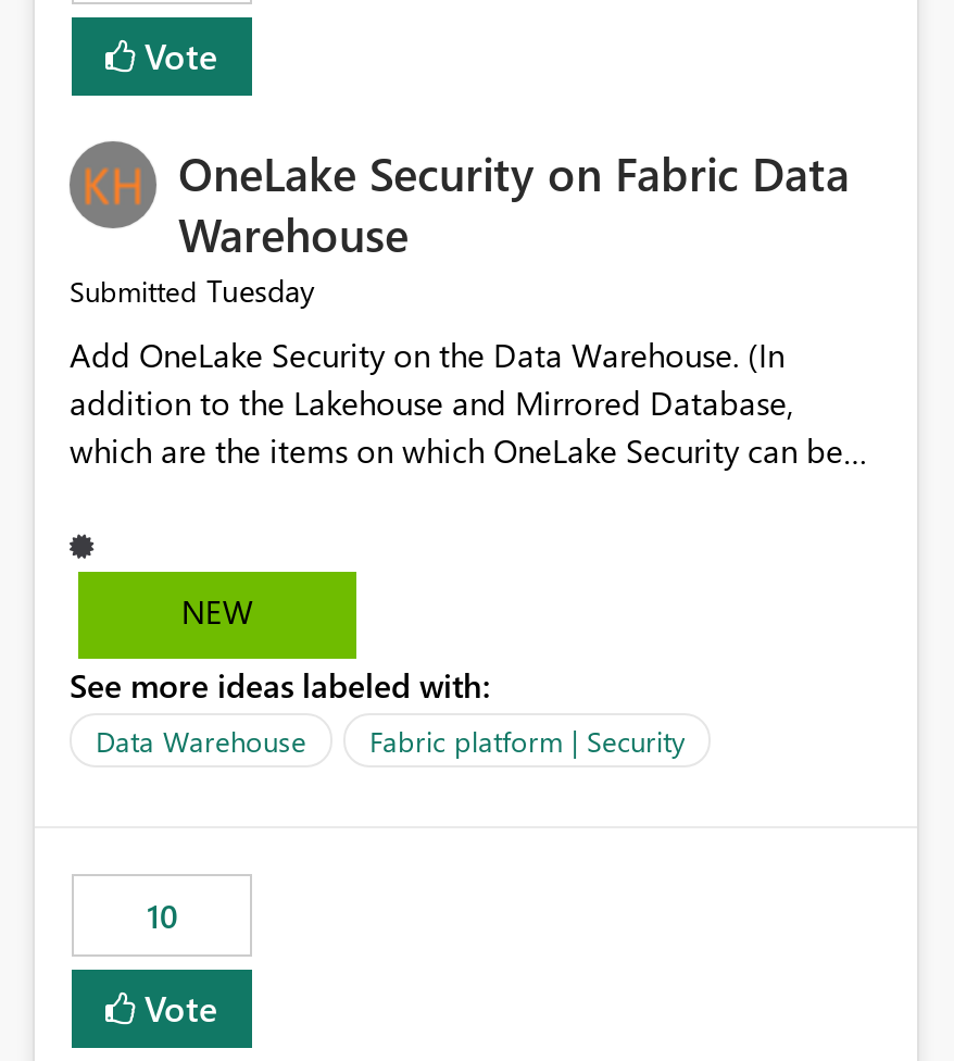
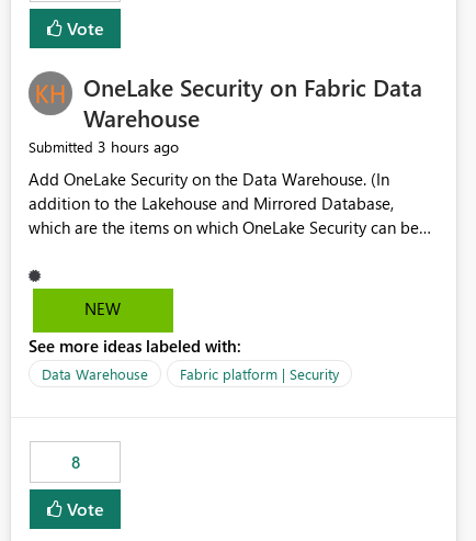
[70,270,315,312] Submitted Tuesday -> [29,137,179,157] Submitted 3 hours ago
[147,894,177,938] 10 -> [71,451,80,473] 8

